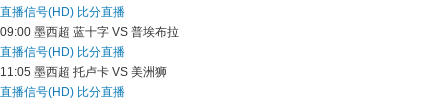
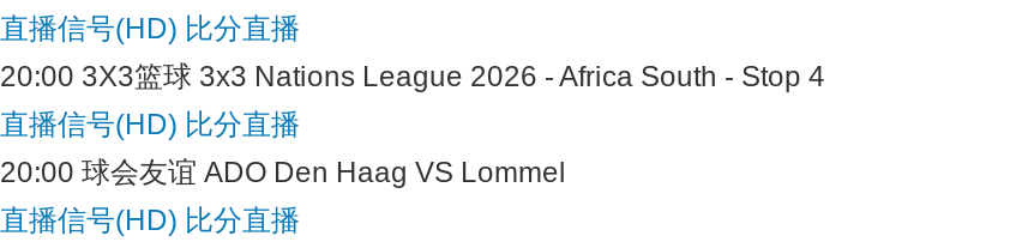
[0,25,179,39] 09:00 墨西超蓝十字 VS 普埃布拉 -> [0,60,825,93] 20:00 3X3篮球3x3 Nations League 2026 - Africa South - Stop 4
[0,65,167,79] 11:05 墨西超托卢卡 VS 美洲狮 -> [0,156,566,189] 20:00 球会友谊ADO Den Haag VS Lommel

